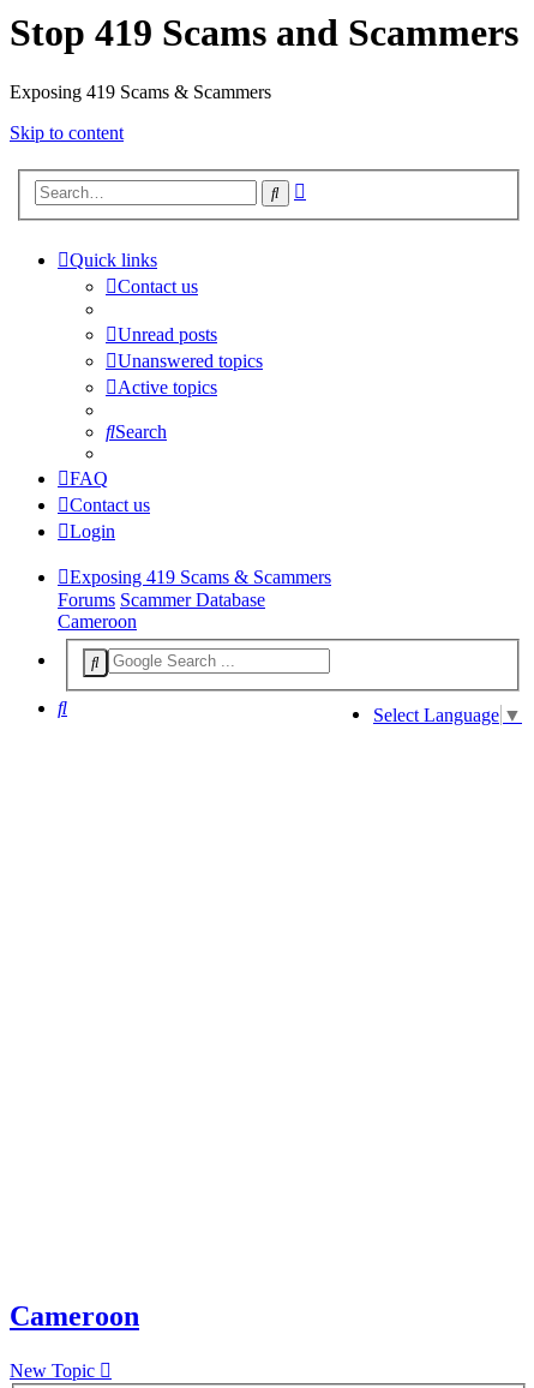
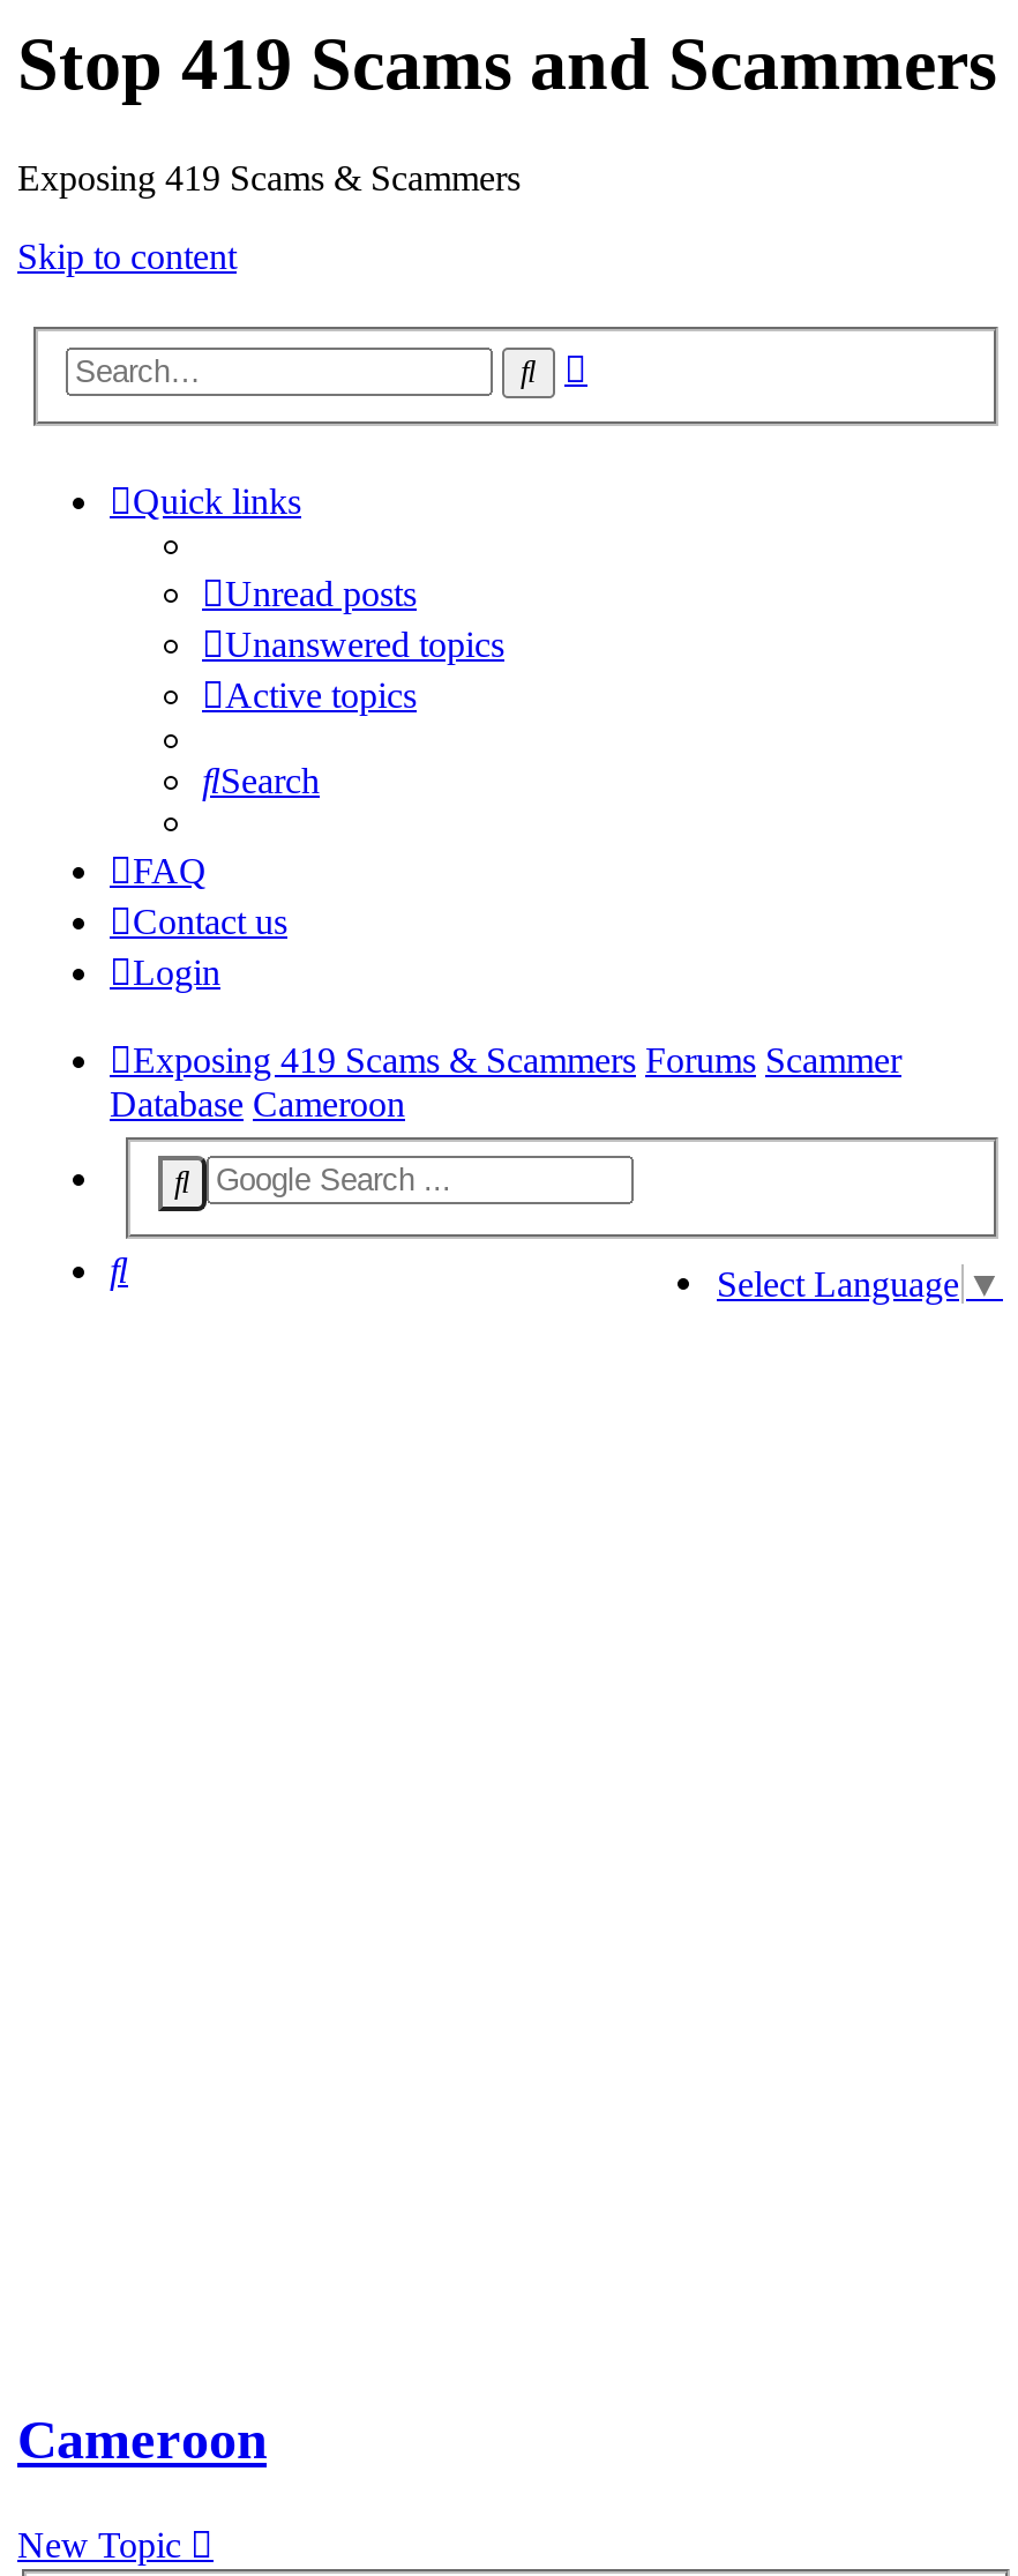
[118,277,198,297] Contact us -> none

